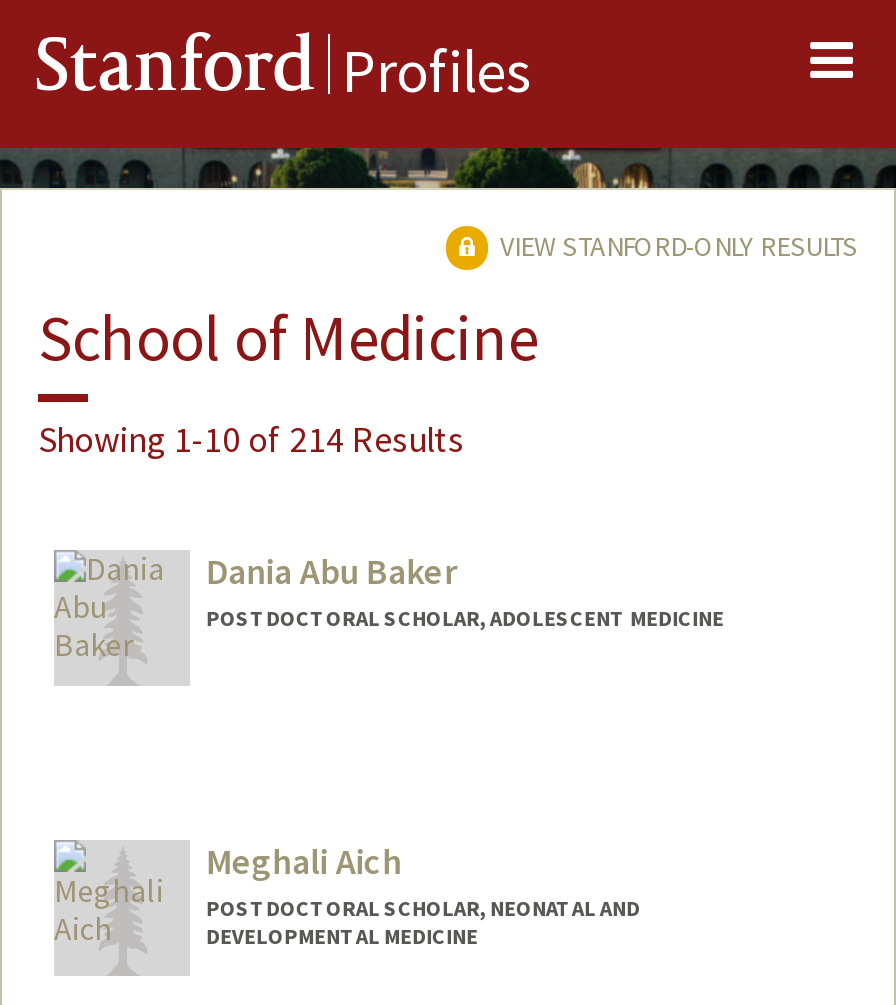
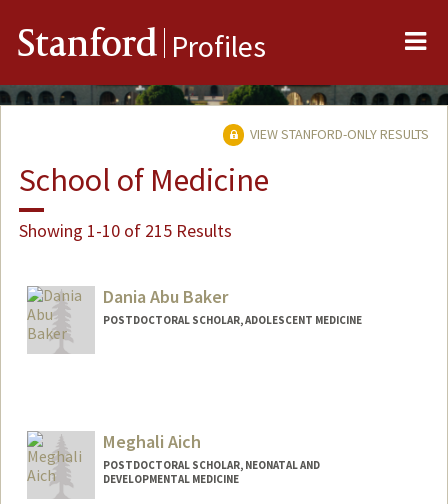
[38,415,464,461] Showing 1-10 of 214 Results -> [19,219,232,242] Showing 1-10 of 215 Results

